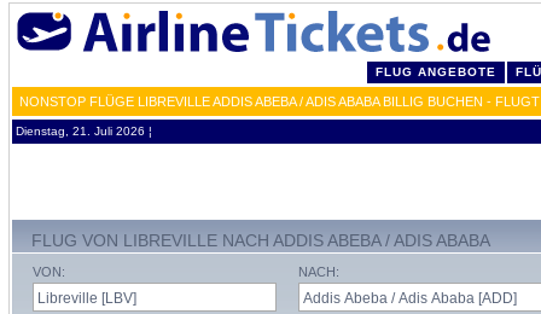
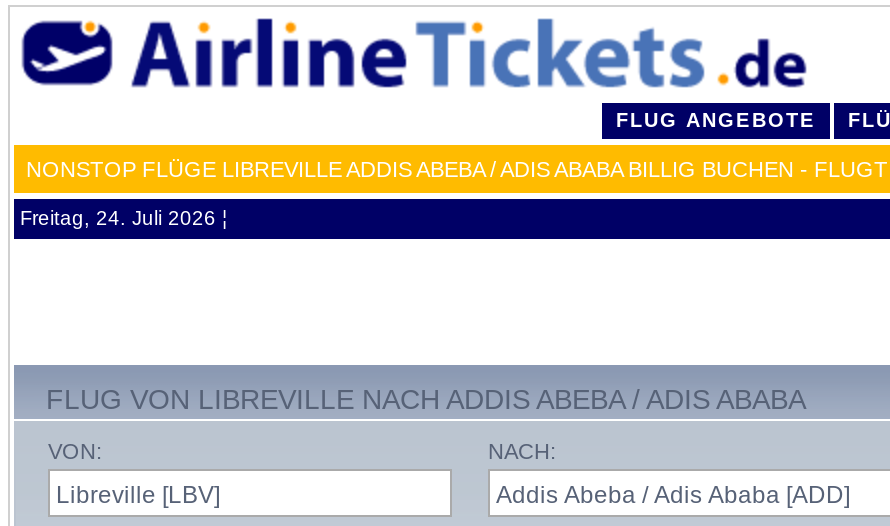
[12,124,159,138] Dienstag, 21. Juli 2026 ¦ -> [14,207,240,229] Freitag, 24. Juli 2026 ¦

